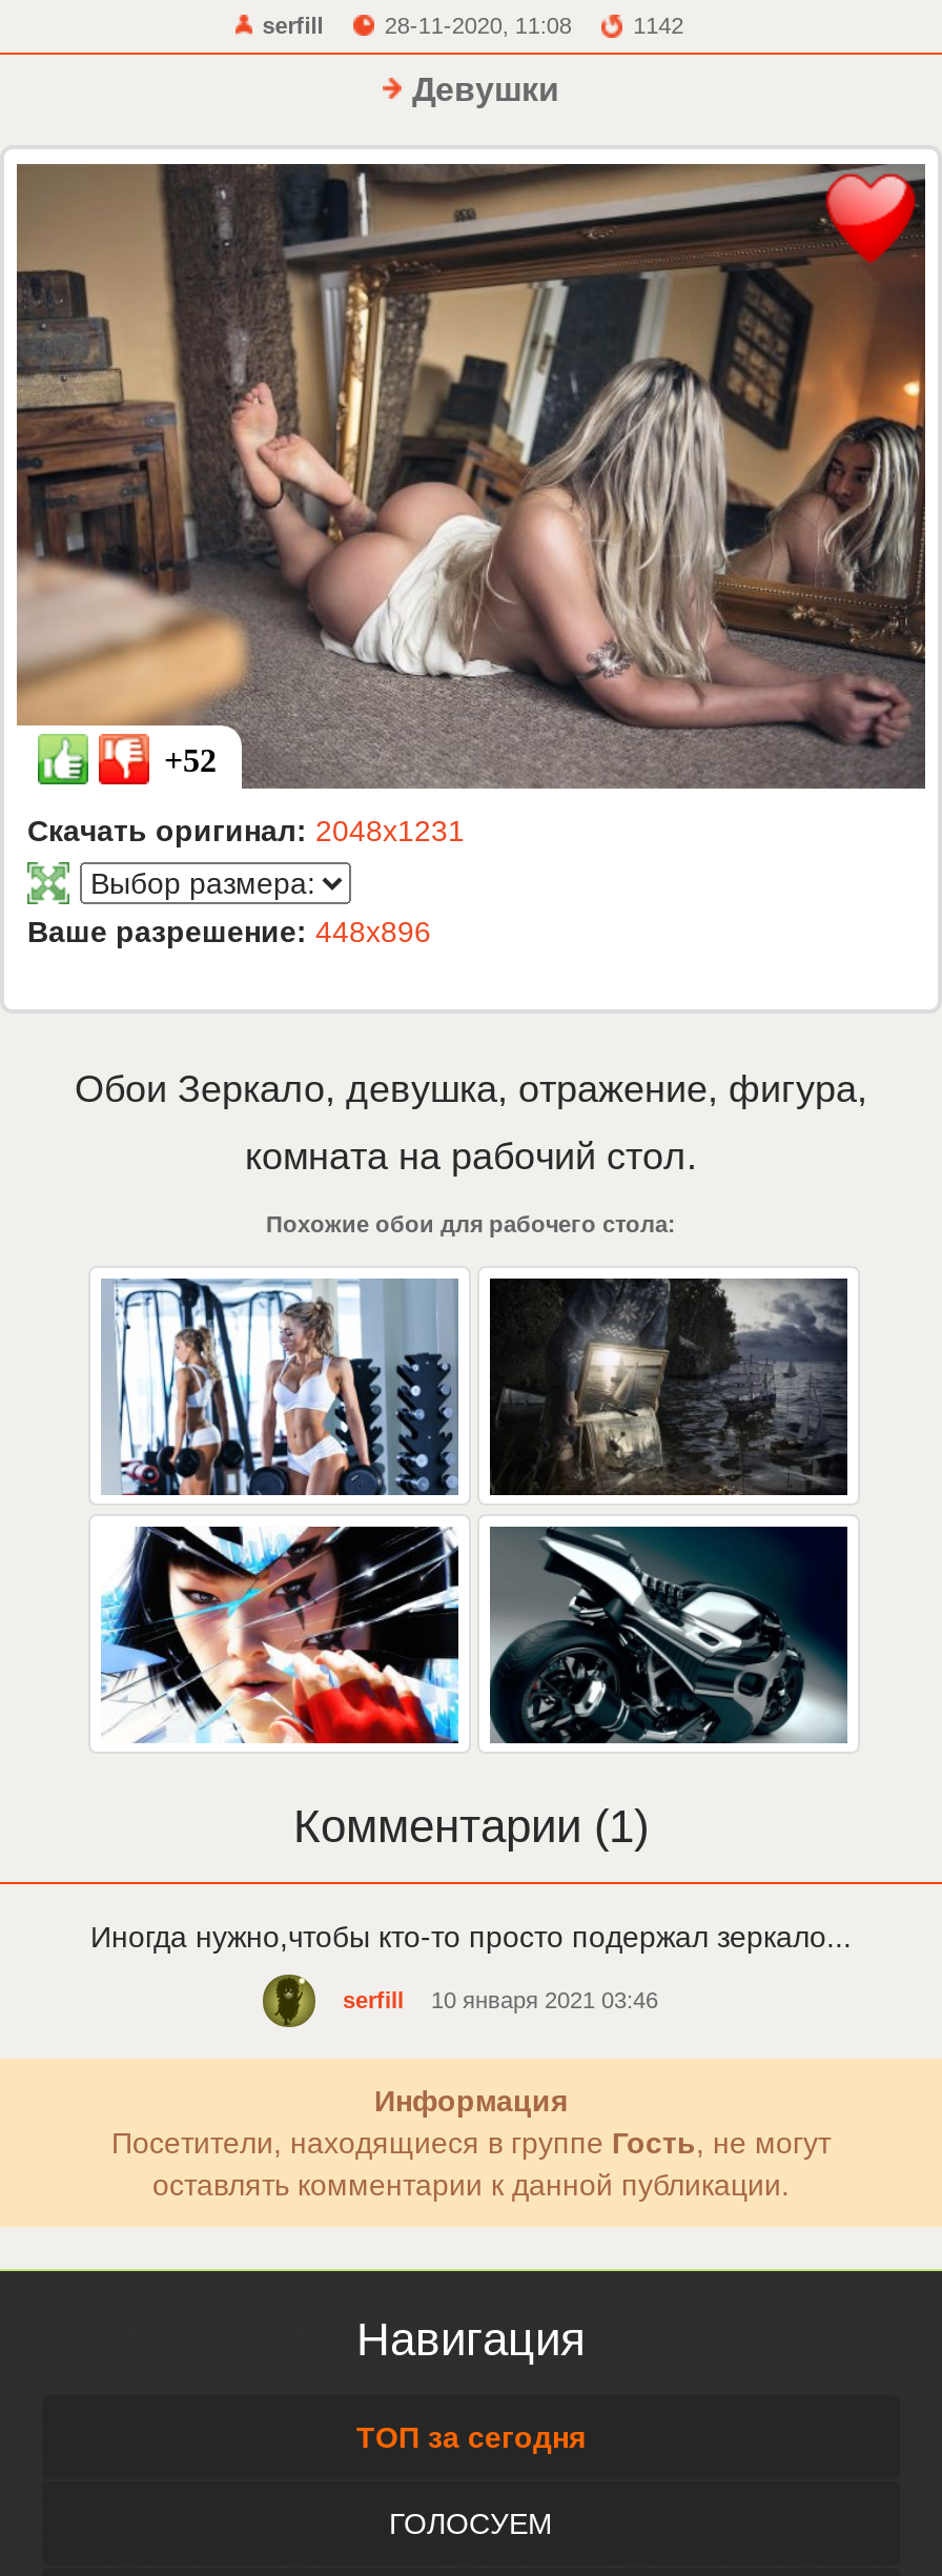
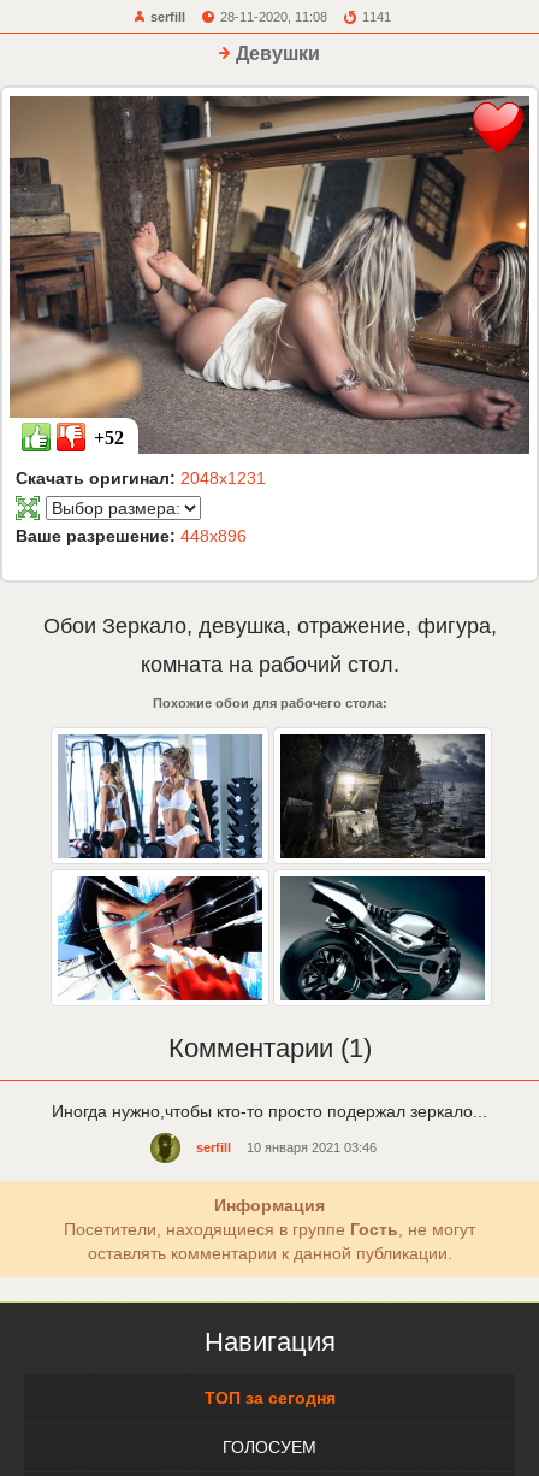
[633,13,684,38] 1142 -> [362,10,391,24] 1141

